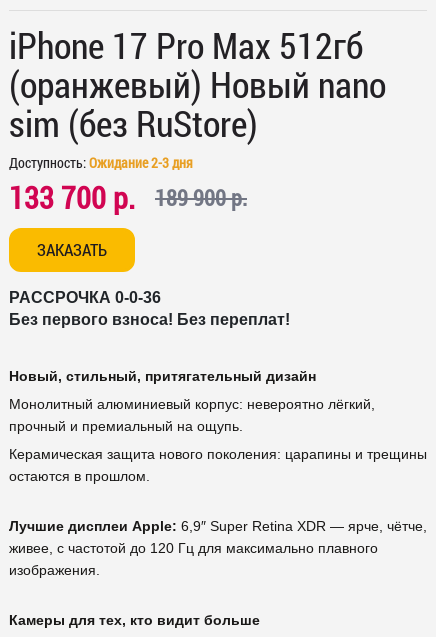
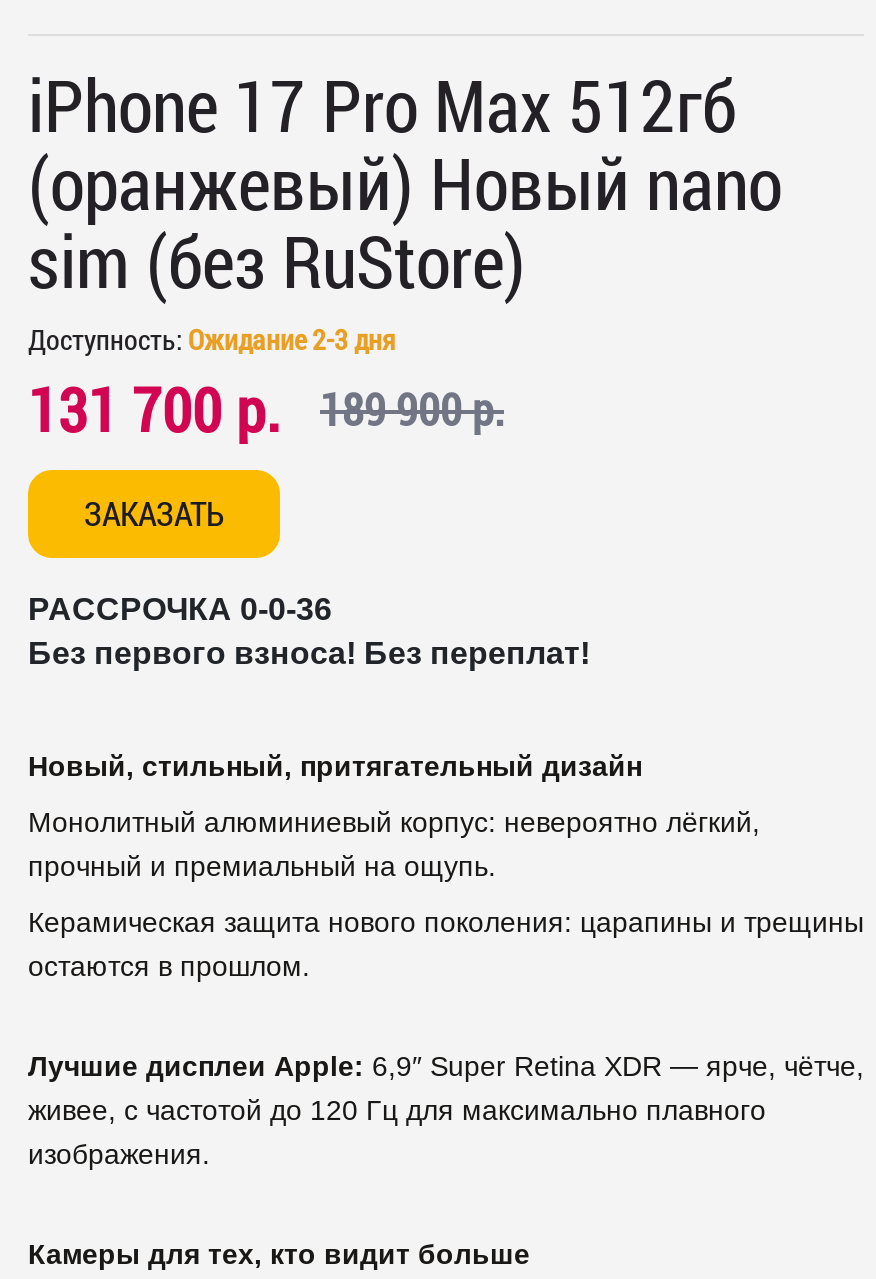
[9,178,247,217] 133 700 р. 189 900 р. -> [28,370,504,448] 131 700 р. 189 900 р.

